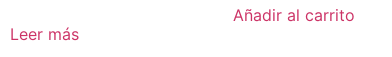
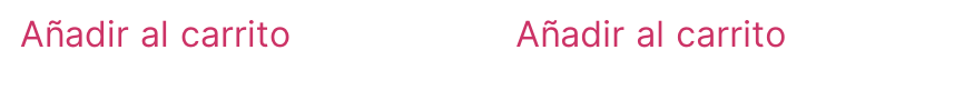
[10,24,79,44] Leer más -> [20,12,292,57] Añadir al carrito

